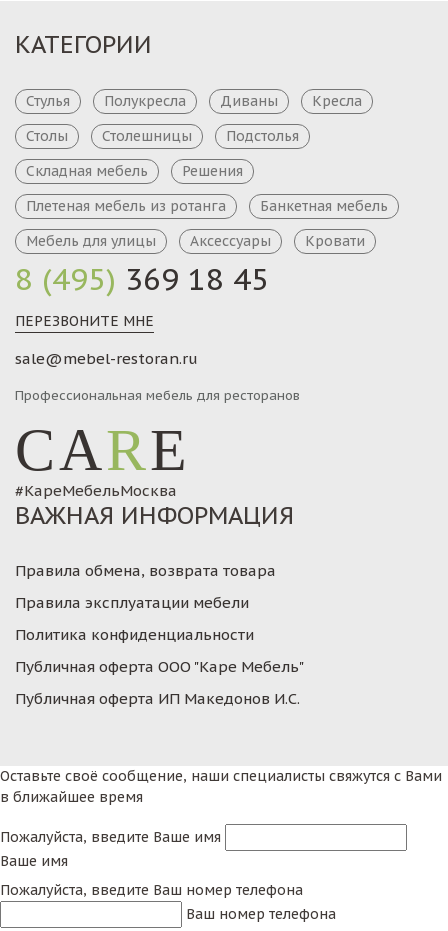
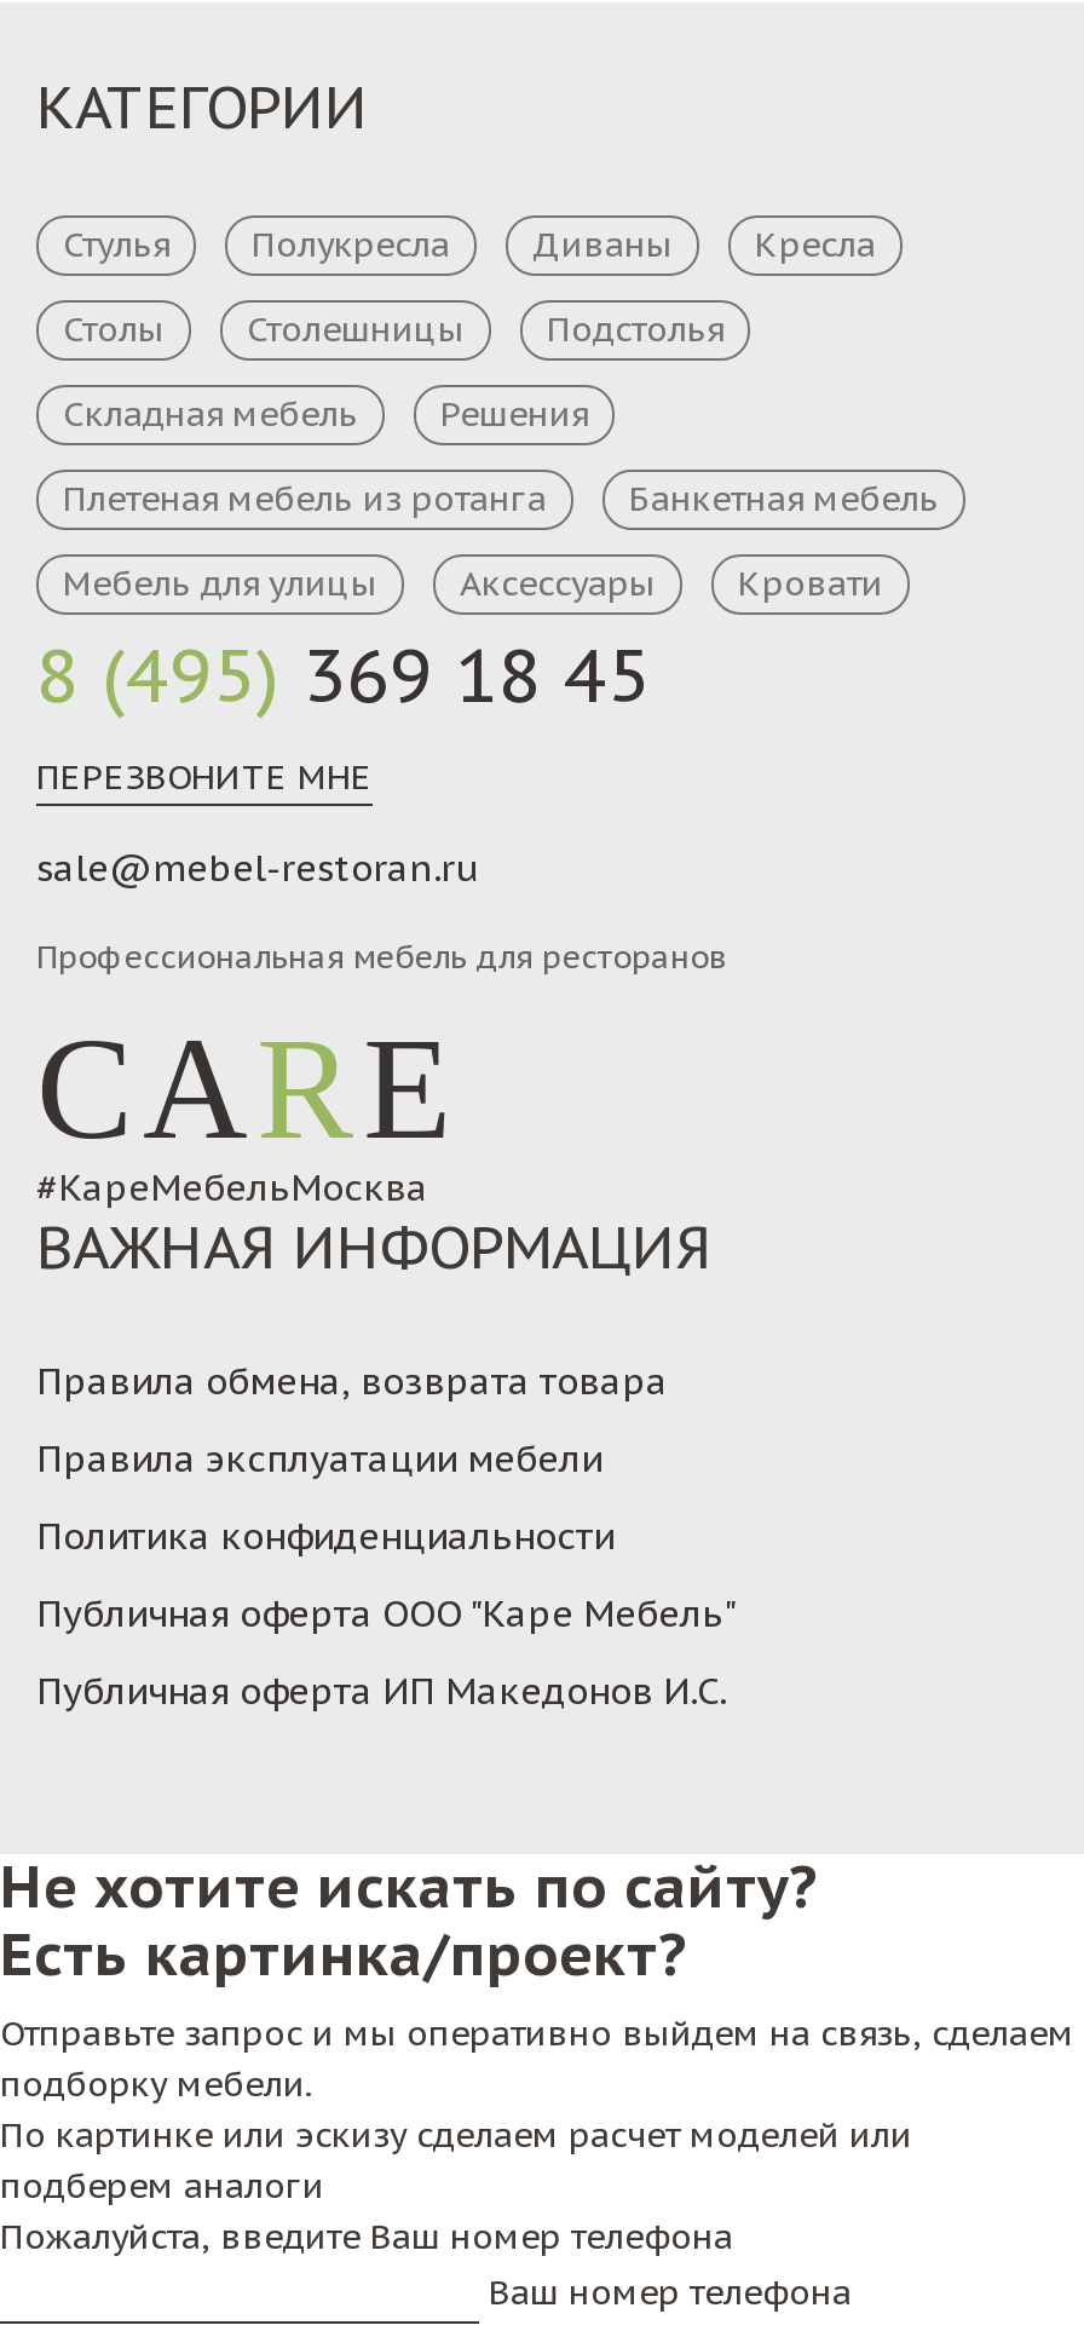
[0,766,442,869] Оставьте своё сообщение, наши специалисты свяжутся с Вами | в ближайшее время | Пожалуйста, введите Ваше имя | Ваше имя -> [0,1848,1074,2206] Не хотите искать по сайту? | Есть картинка/проект? | Отправьте запрос и мы оперативно выйдем на связь, сделаем | подборку мебели. | По картинке или эскизу сделаем расчет моделей или | подберем аналоги

